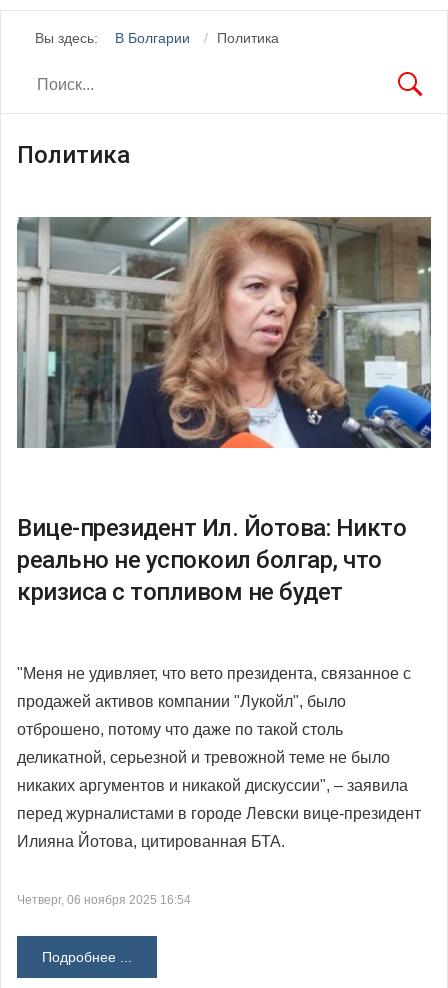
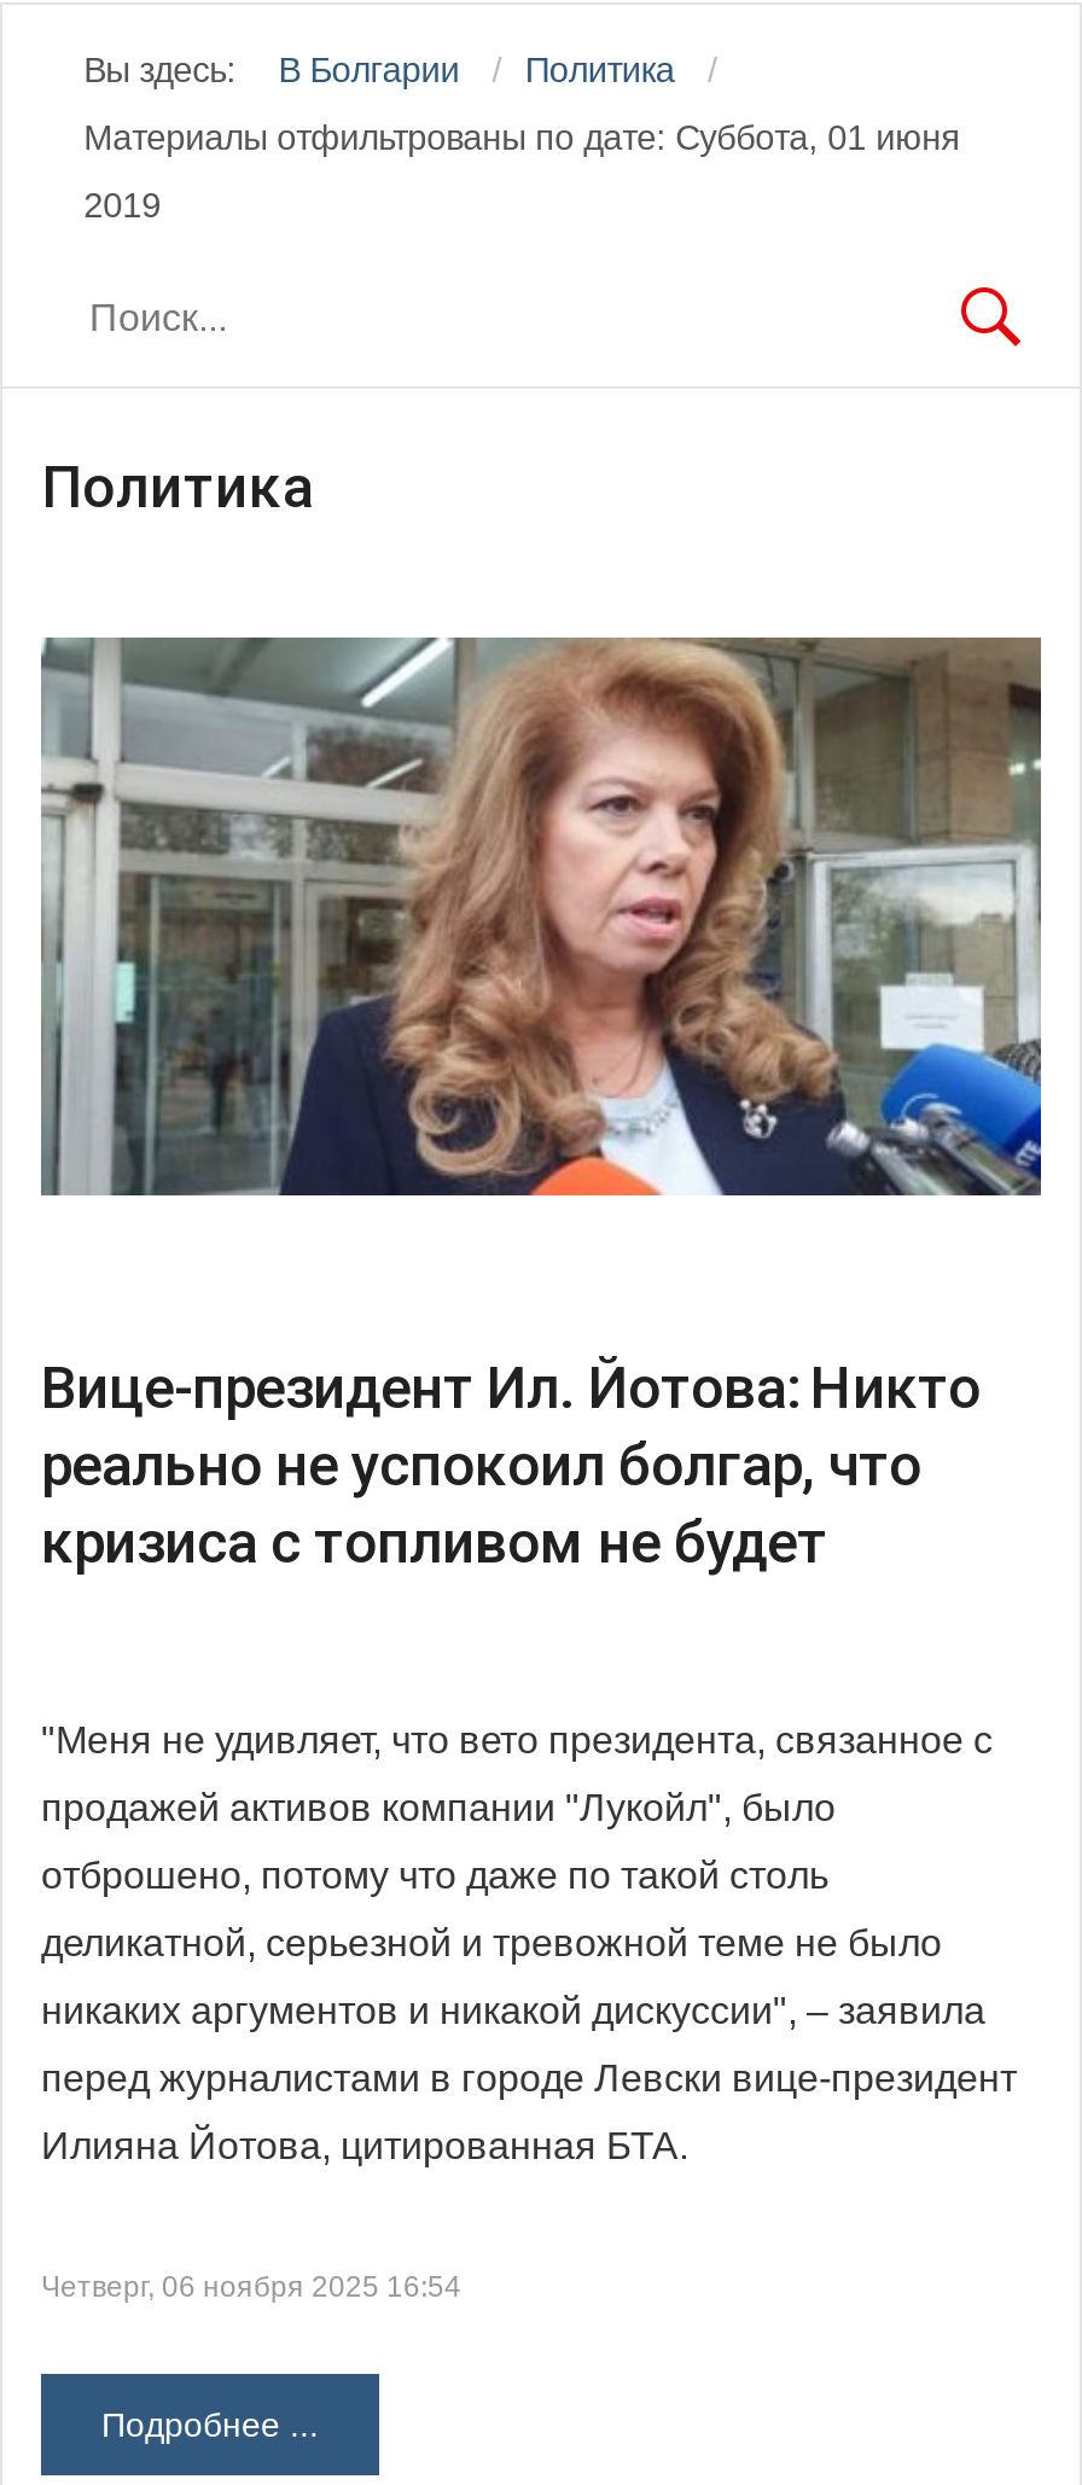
none -> [84,118,960,224] Материалы отфильтрованы по дате: Суббота, 01 июня | 2019

